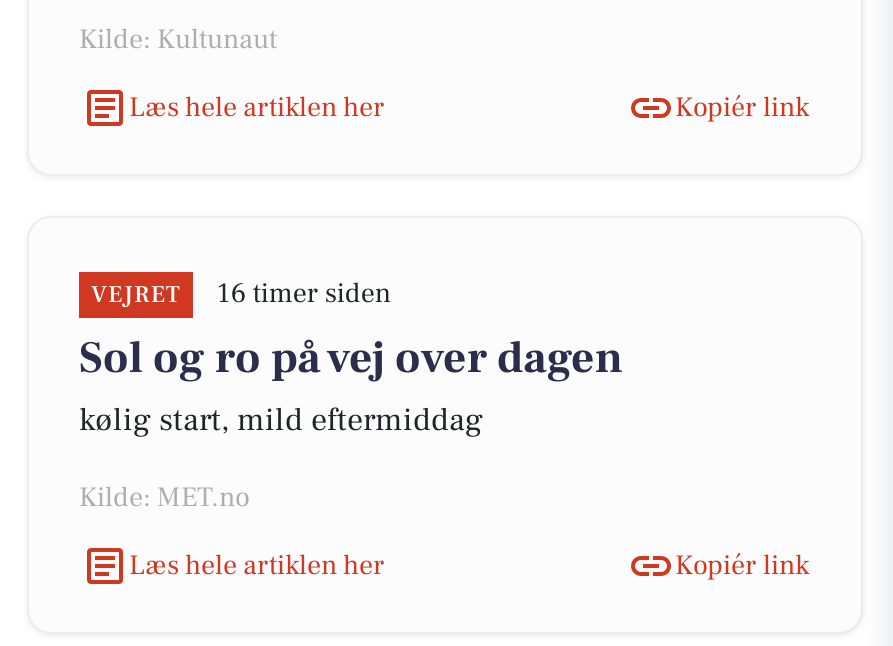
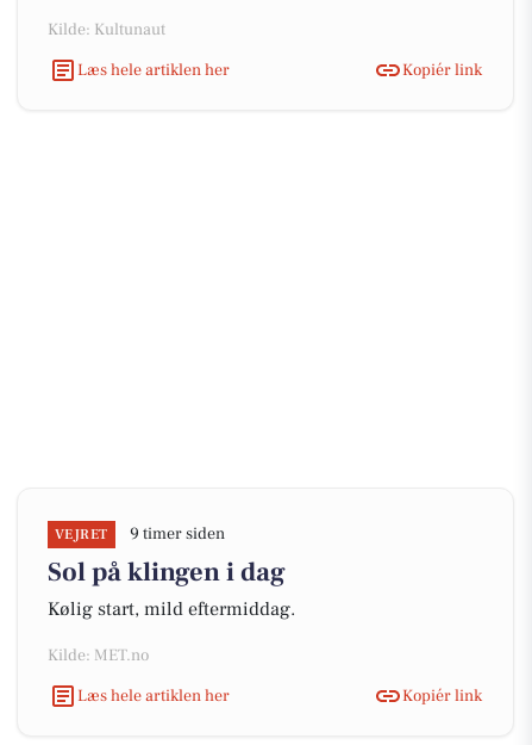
[79,276,623,440] 16 timer siden | Sol og ro på vej over dagen | kølig start, mild eftermiddag -> [48,523,295,621] 9 timer siden | Sol på klingen i dag | Kølig start, mild eftermiddag.

